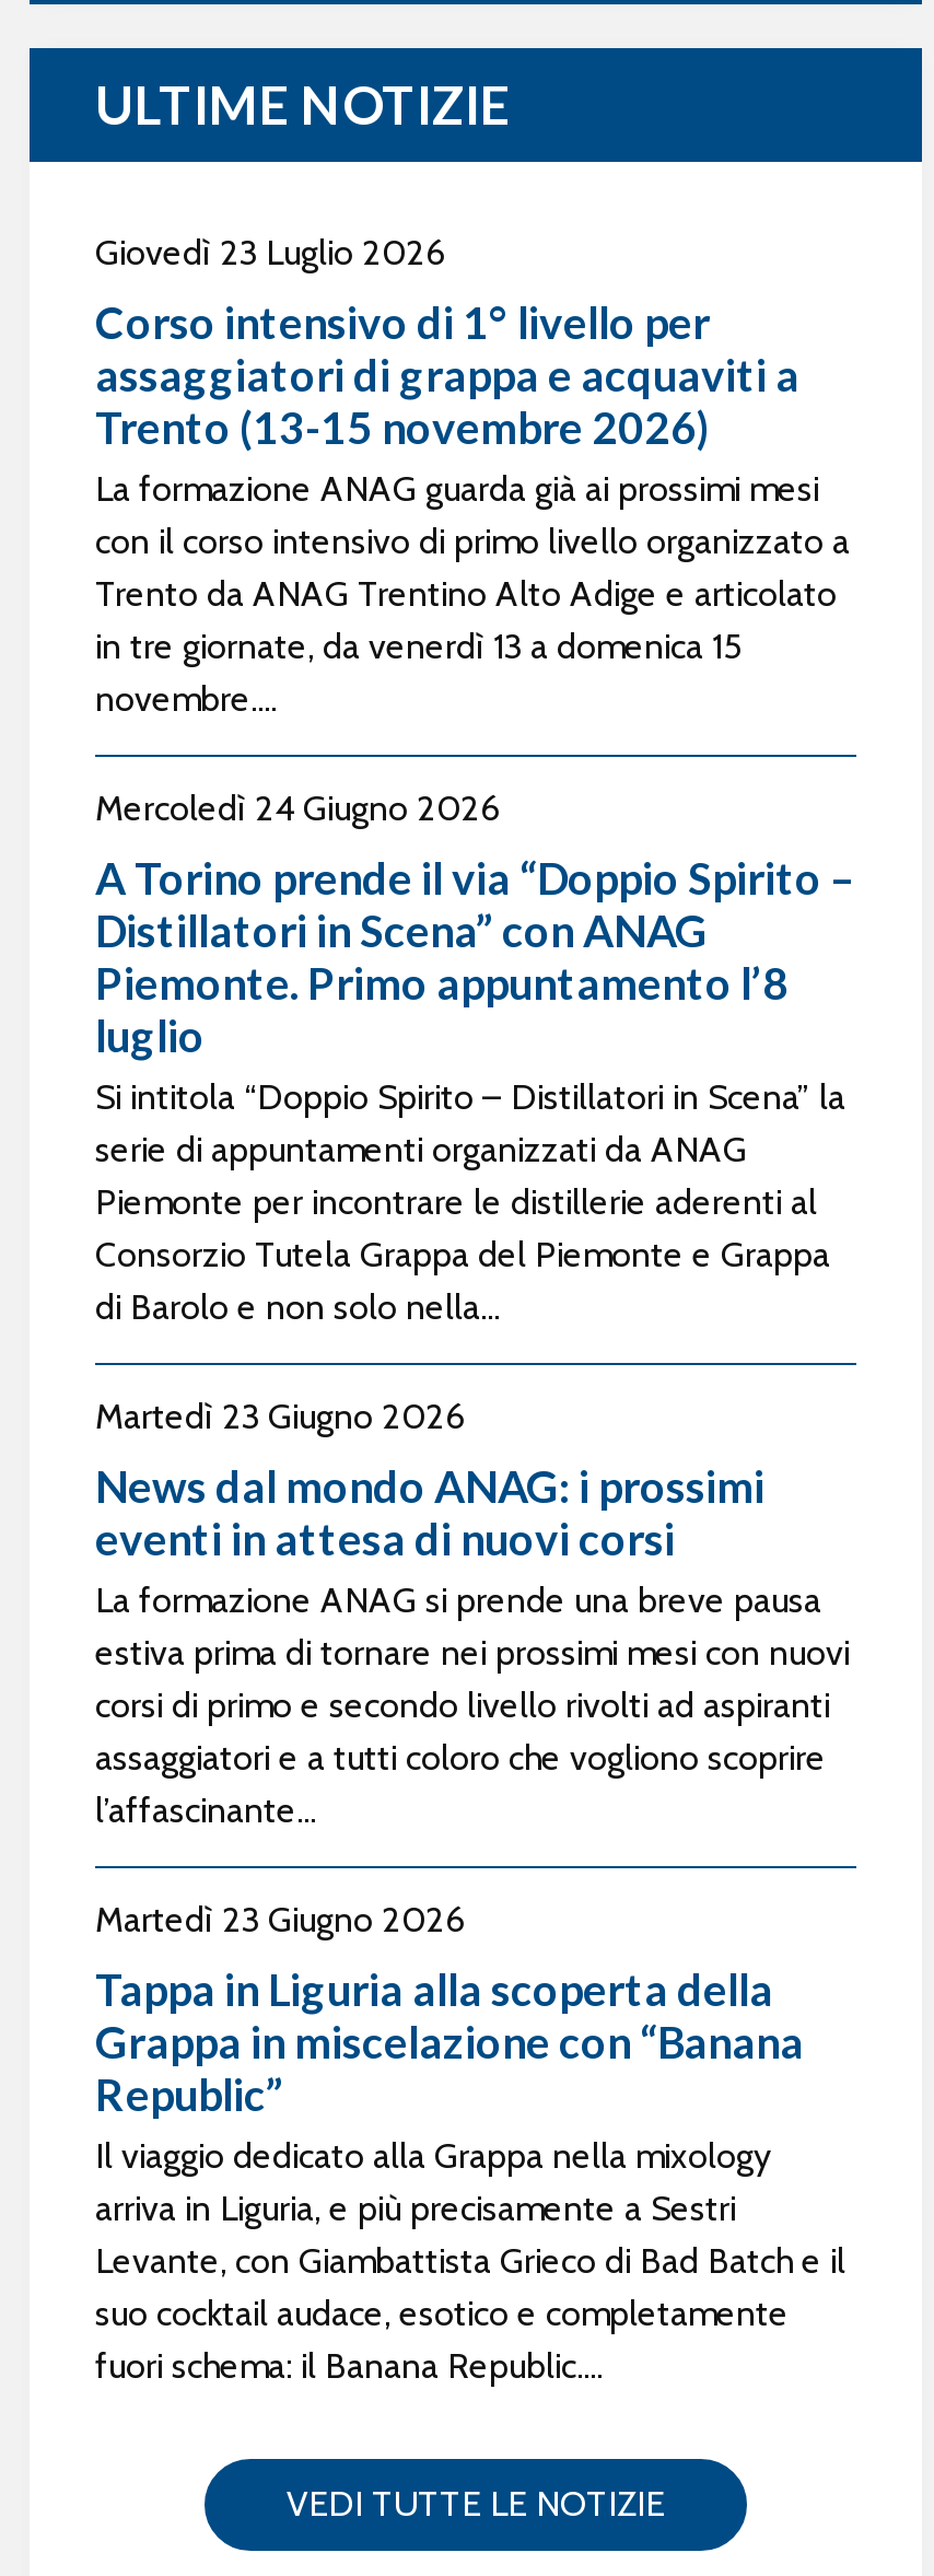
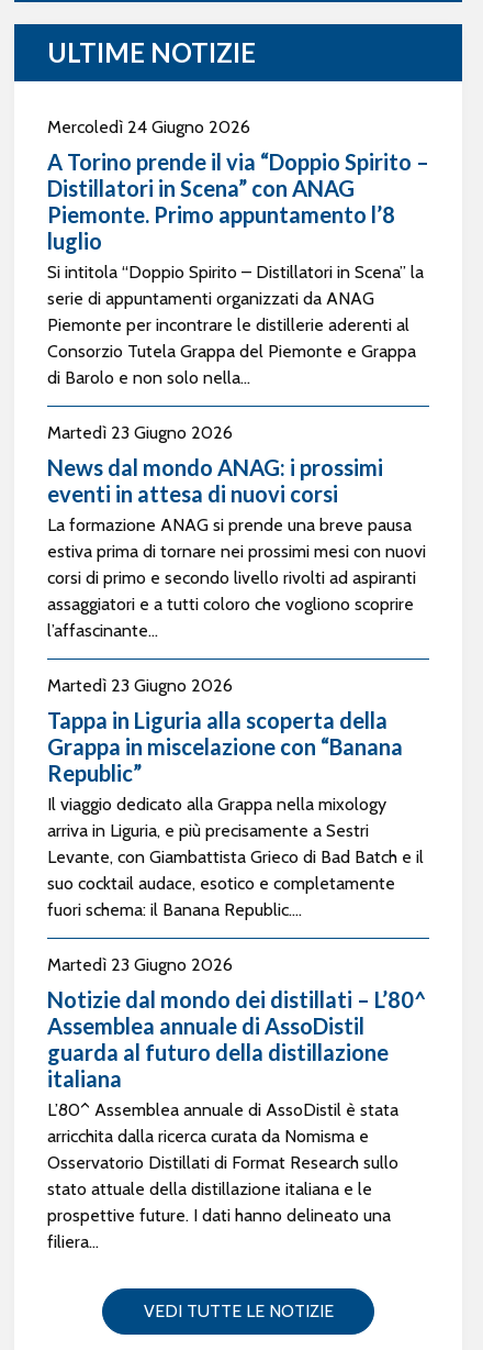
[95,232,850,720] Giovedì 23 Luglio 2026 | Corso intensivo di 1° livello per | assaggiatori di grappa e acquaviti a | Trento (13-15 novembre 2026) | La formazione ANAG guarda già ai prossimi mesi | con il corso intensivo di primo livello organizzato a | Trento da ANAG Trentino Alto Adige e articolato | in tre giornate, da venerdì 13 a domenica 15 | novembre.... -> none
moved [95,788,856,2387] -> [47,117,429,920]: Mercoledì 24 Giugno 2026 | A Torino prende il via “Doppio Spirito – | Distillatori in Scena” con ANAG | ... | suo cocktail audace, esotico e completamente | fuori schema: il Banana Republic....
none -> [47,954,427,1252] Martedì 23 Giugno 2026 | Notizie dal mondo dei distillati – L’80^ | Assemblea annuale di AssoDistil | guarda al futuro della distillazione | italiana | L’80^ Assemblea annuale di AssoDistil è stata | arricchita dalla ricerca curata da Nomisma e | Osservatorio Distillati di Format Research sullo | stato attuale della distillazione italiana e le | prospettive future. I dati hanno delineato una | filiera...

